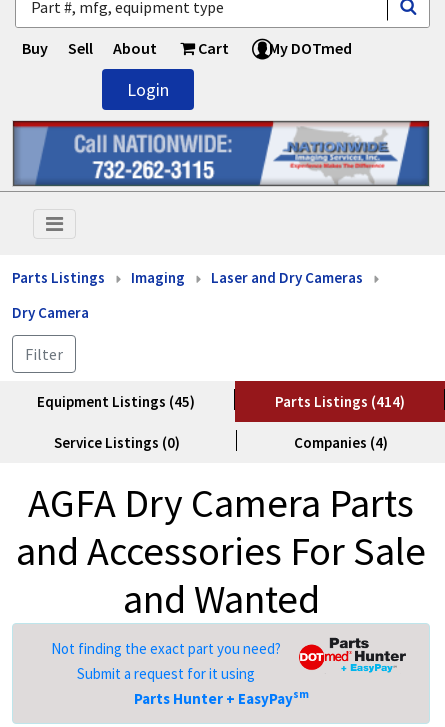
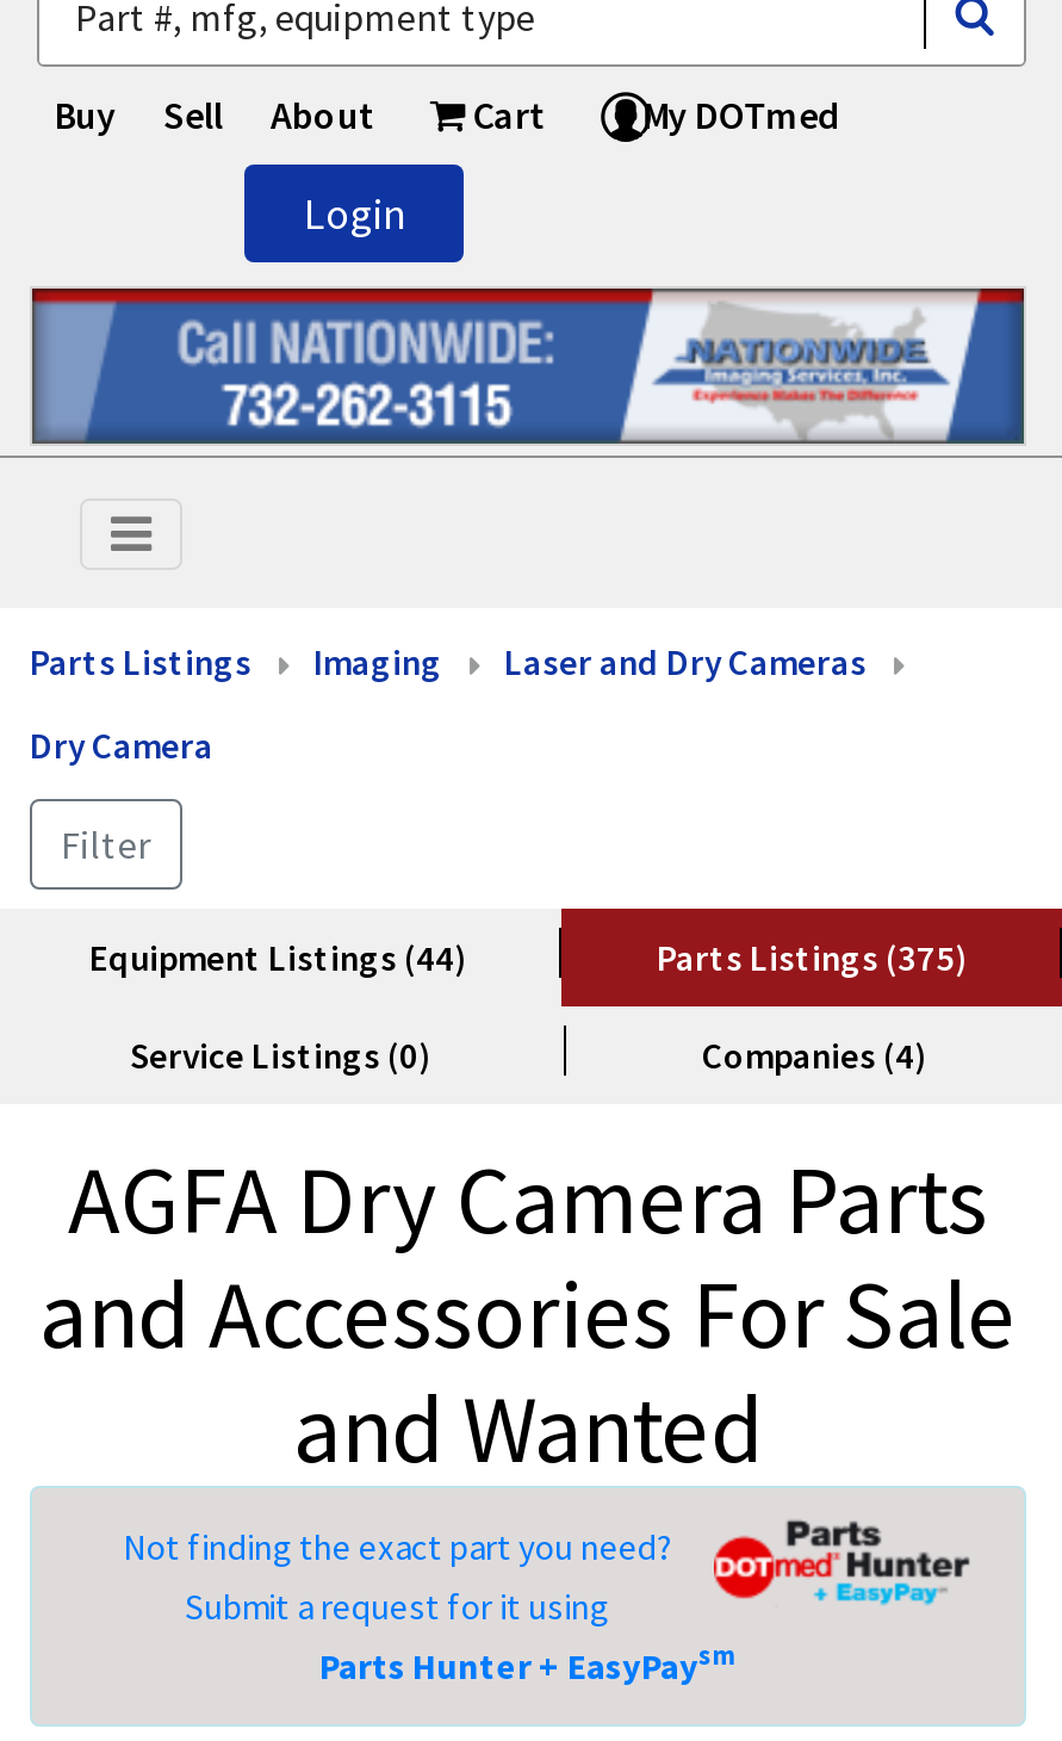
[37,392,195,411] Equipment Listings (45) -> [89,935,466,980] Equipment Listings (44)
[275,392,405,411] Parts Listings (414) -> [657,935,967,980] Parts Listings (375)

